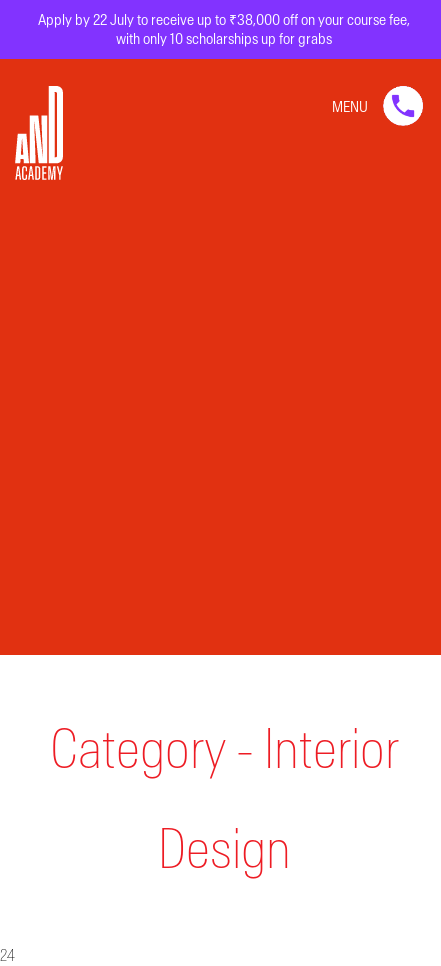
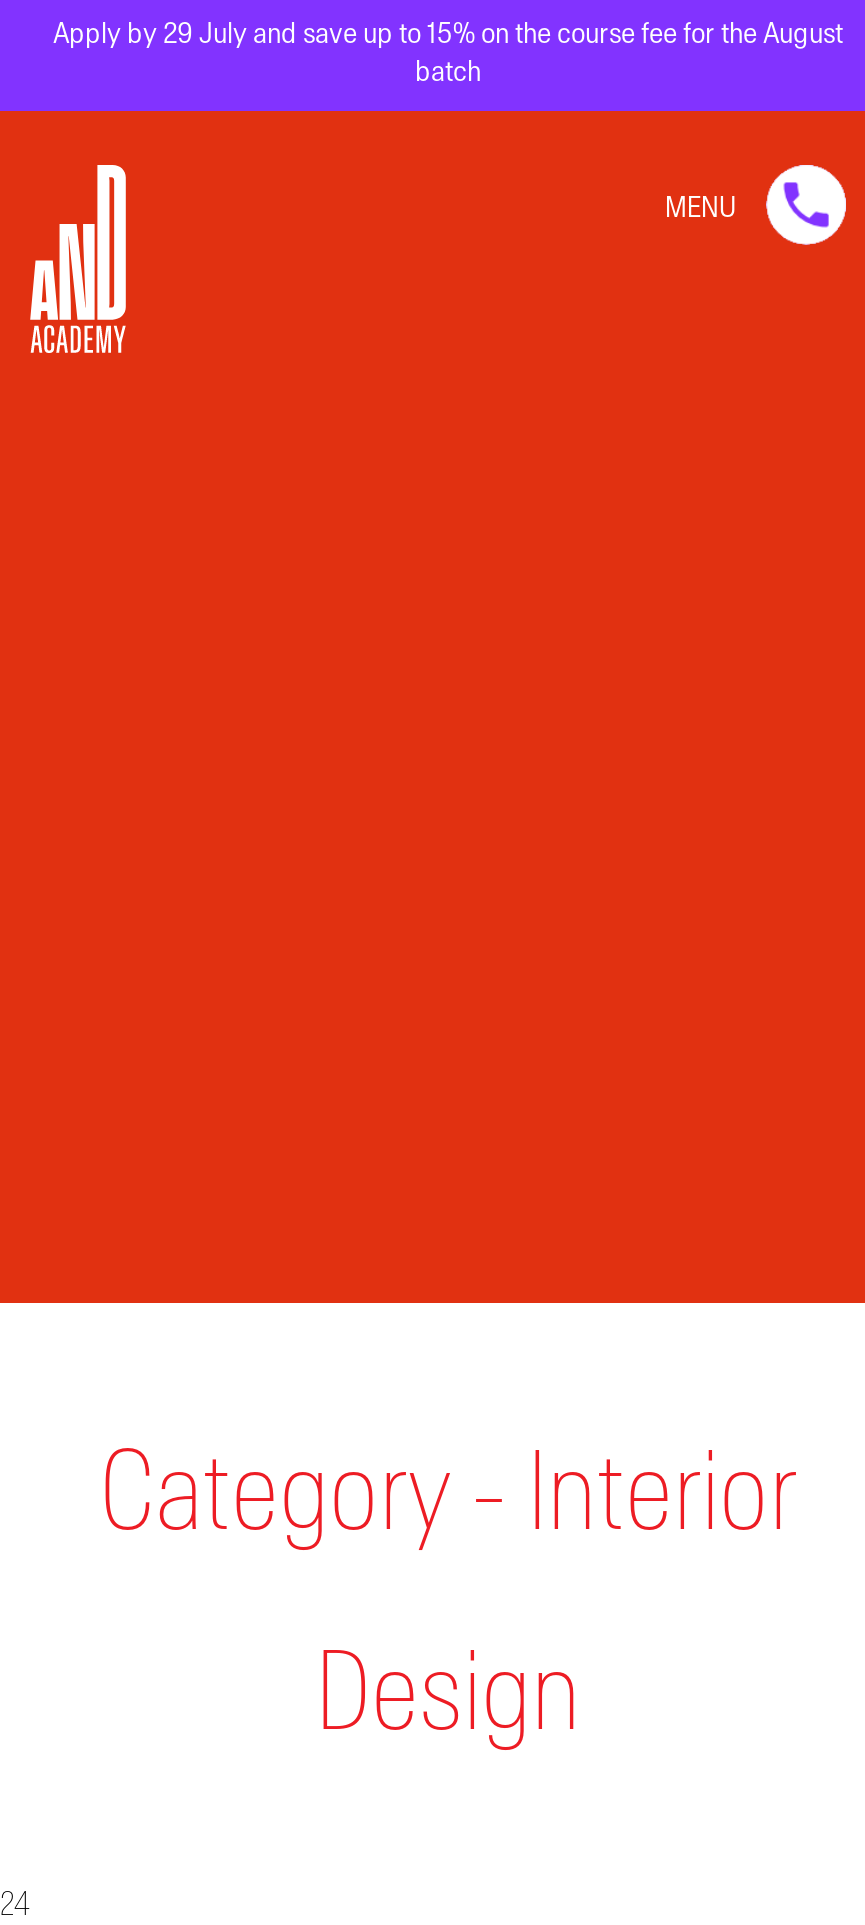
[38,13,410,47] Apply by 22 July to receive up to ₹38,000 off on your course fee, | with only 10 scholarships up for grabs -> [53,19,843,87] Apply by 29 July and save up to 15% on the course fee for the August | batch

